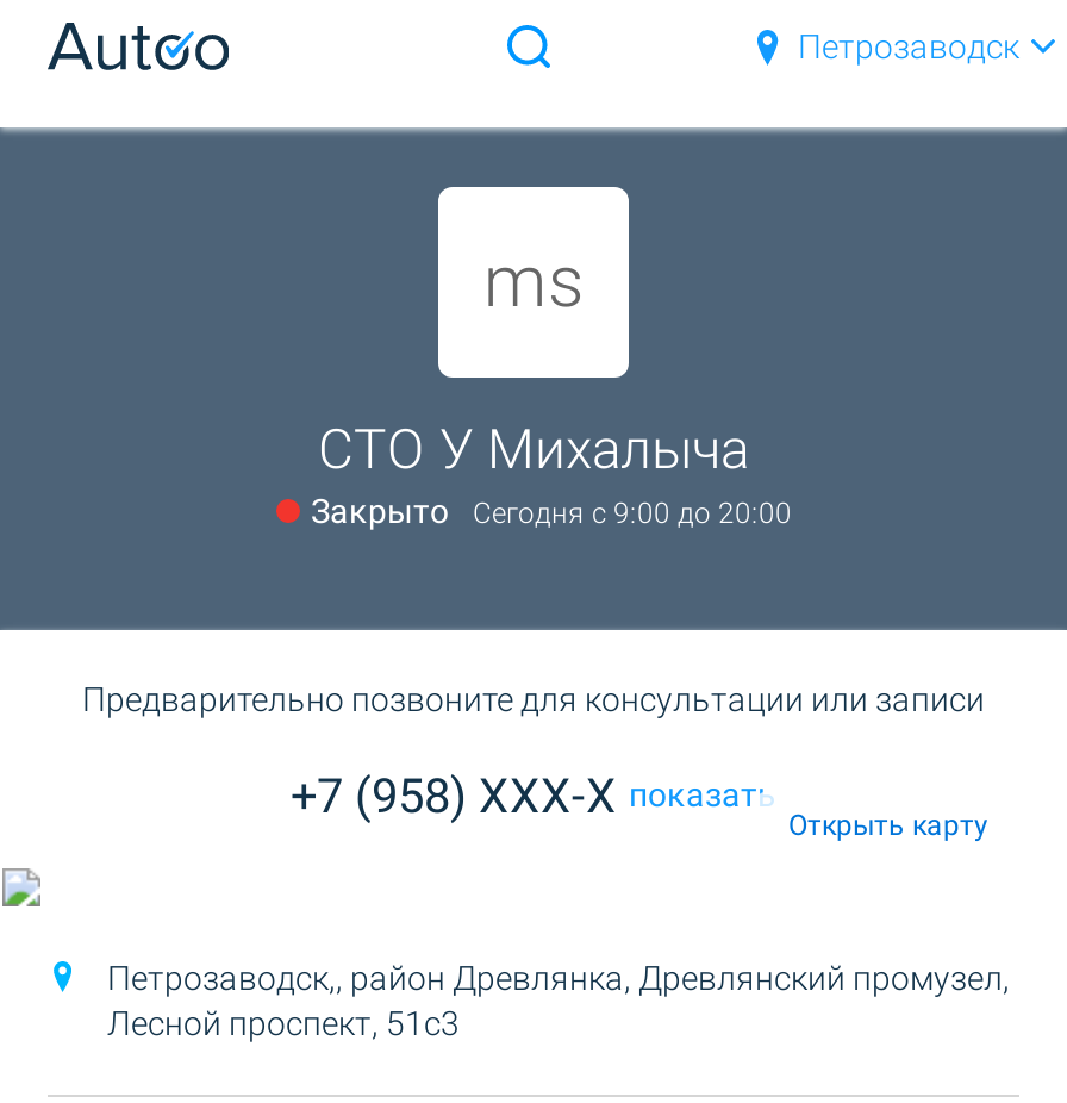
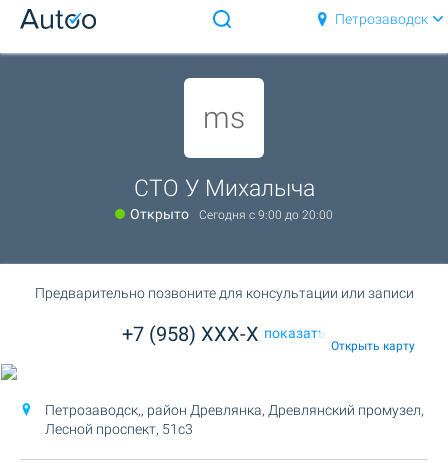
[311,492,449,530] Закрыто -> [130,206,189,222] Открыто

